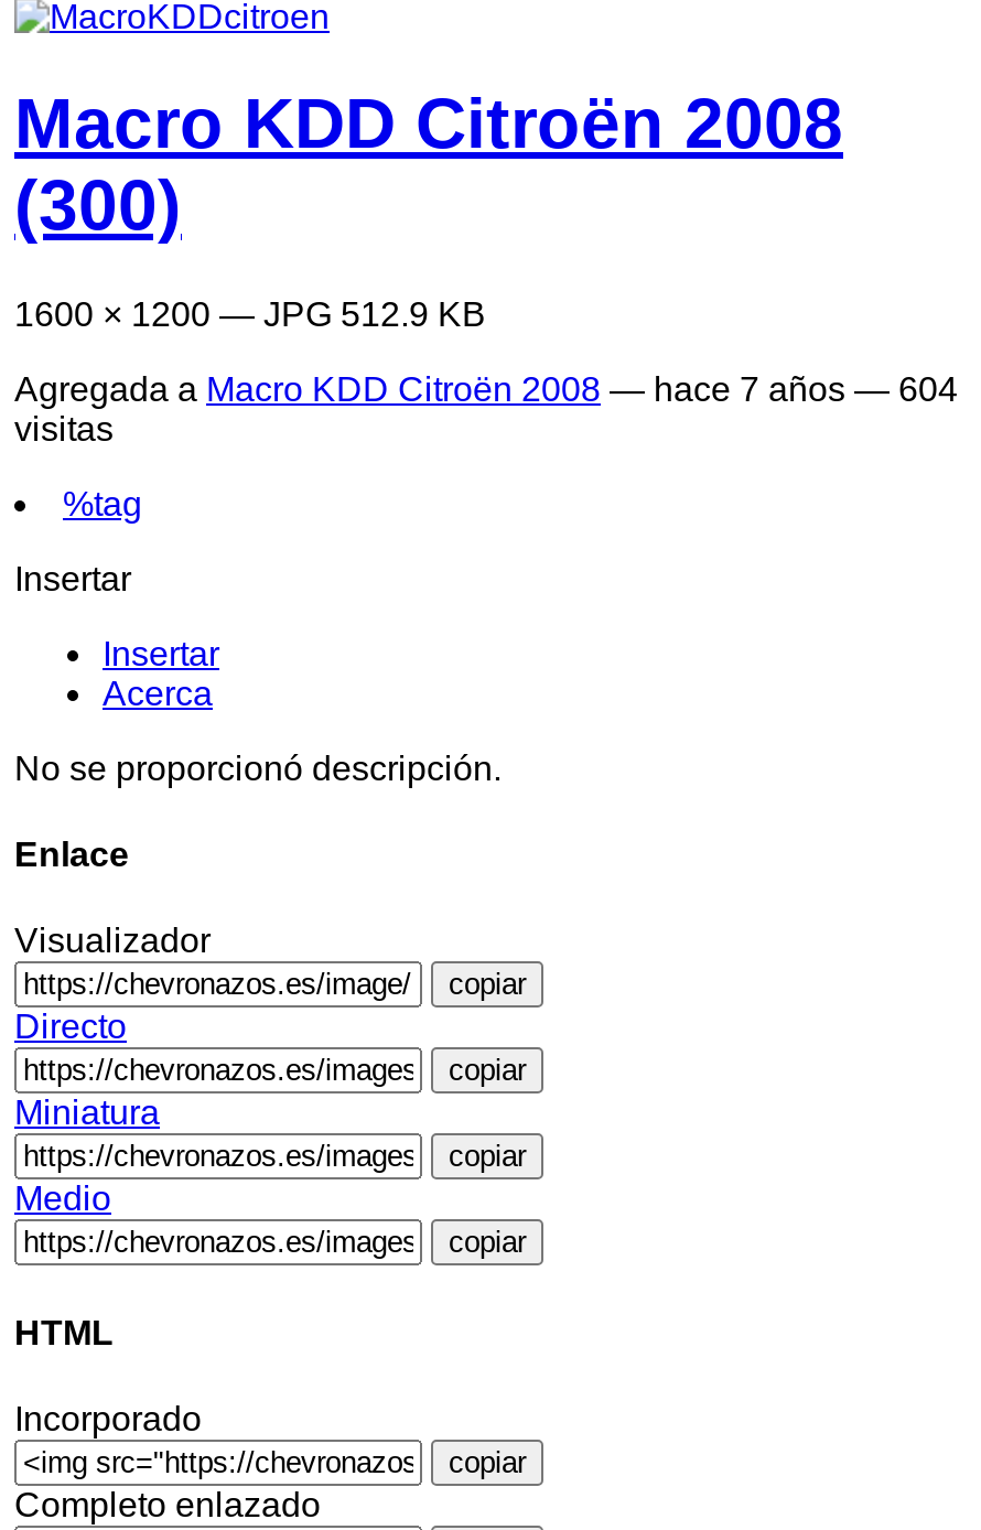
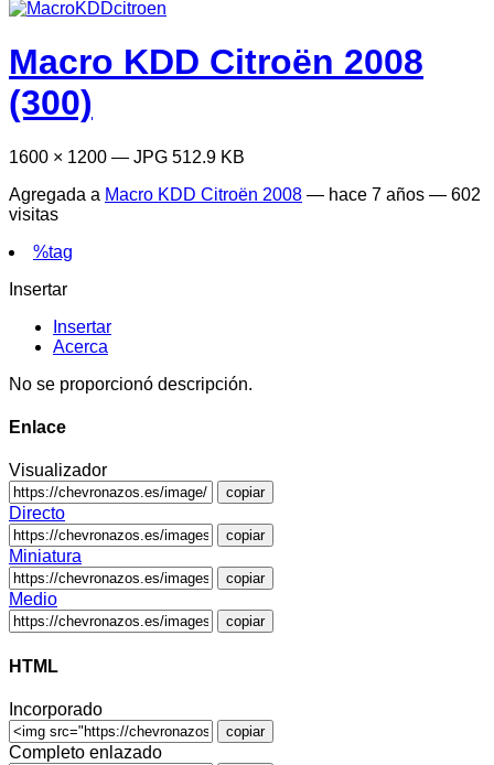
[14,370,958,408] Agregada a Macro KDD Citroën 2008 — hace 7 años — 604 -> [9,185,481,204] Agregada a Macro KDD Citroën 2008 — hace 7 años — 602

